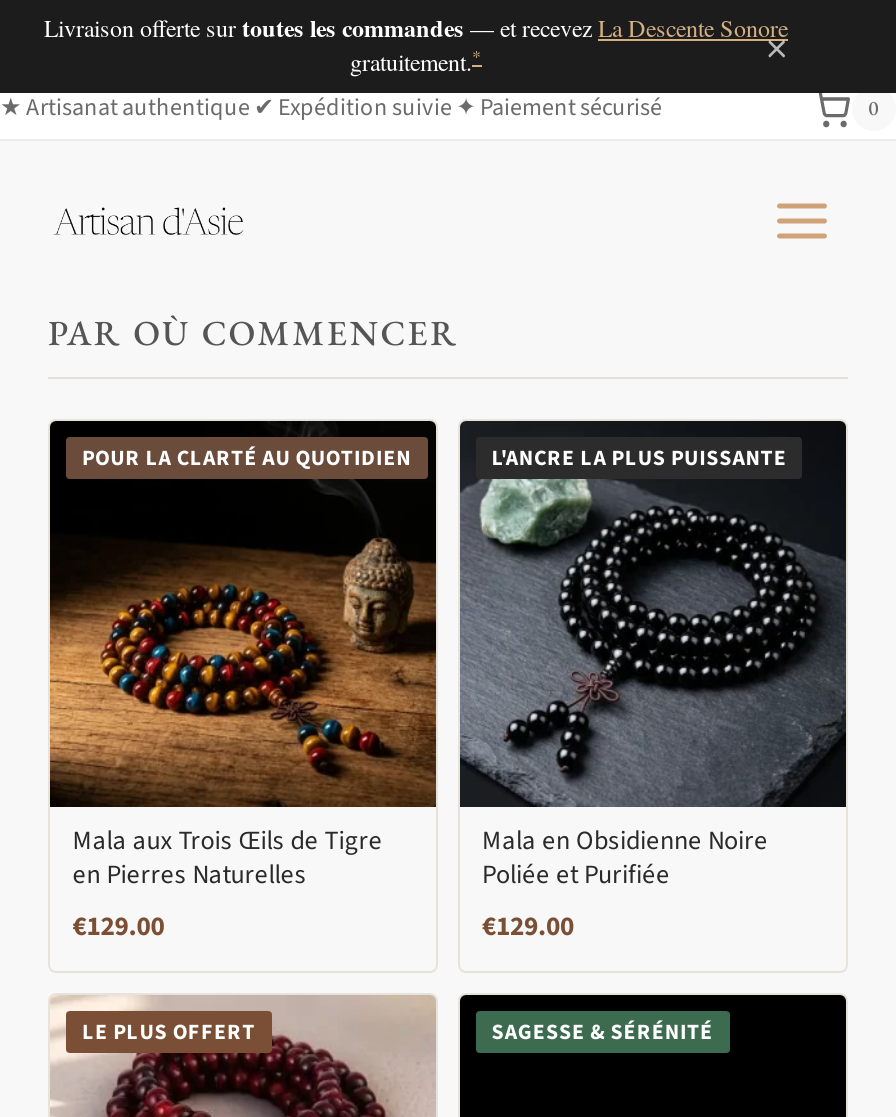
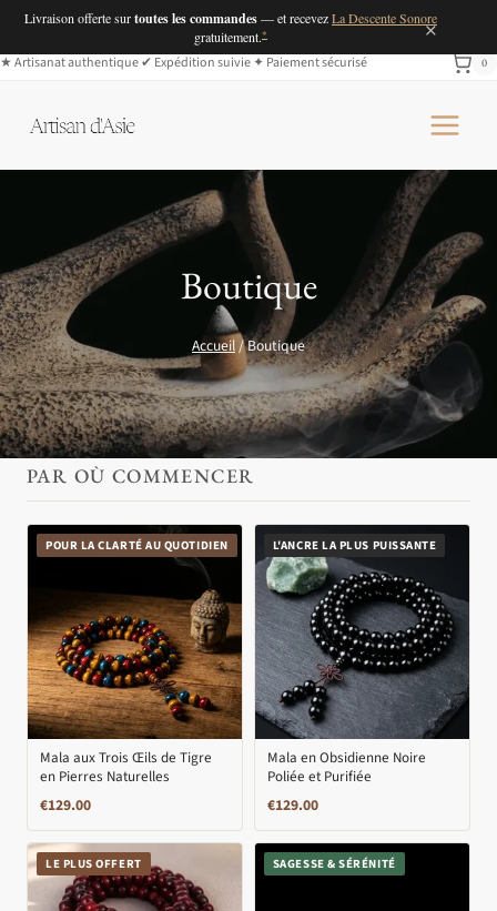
none -> [3,169,494,459] [image] | Boutique | Accueil / Boutique

